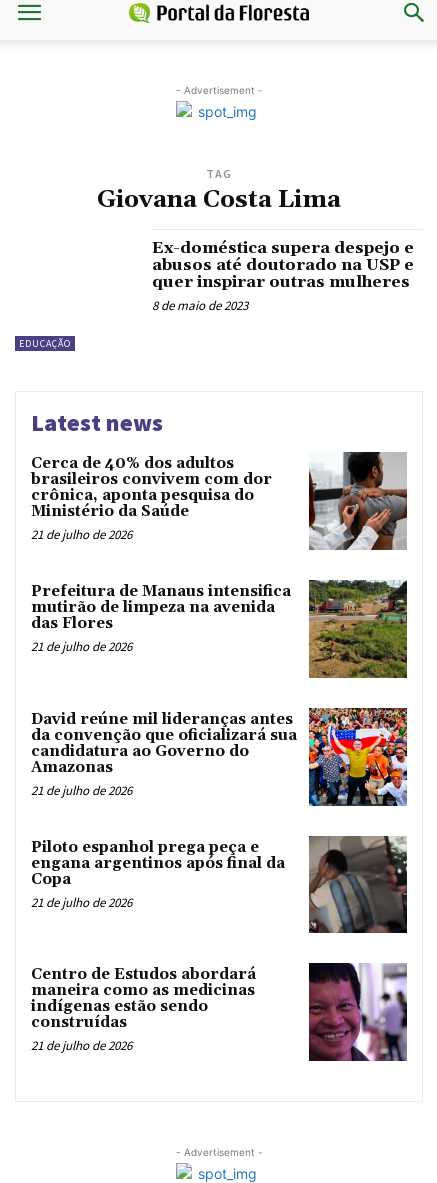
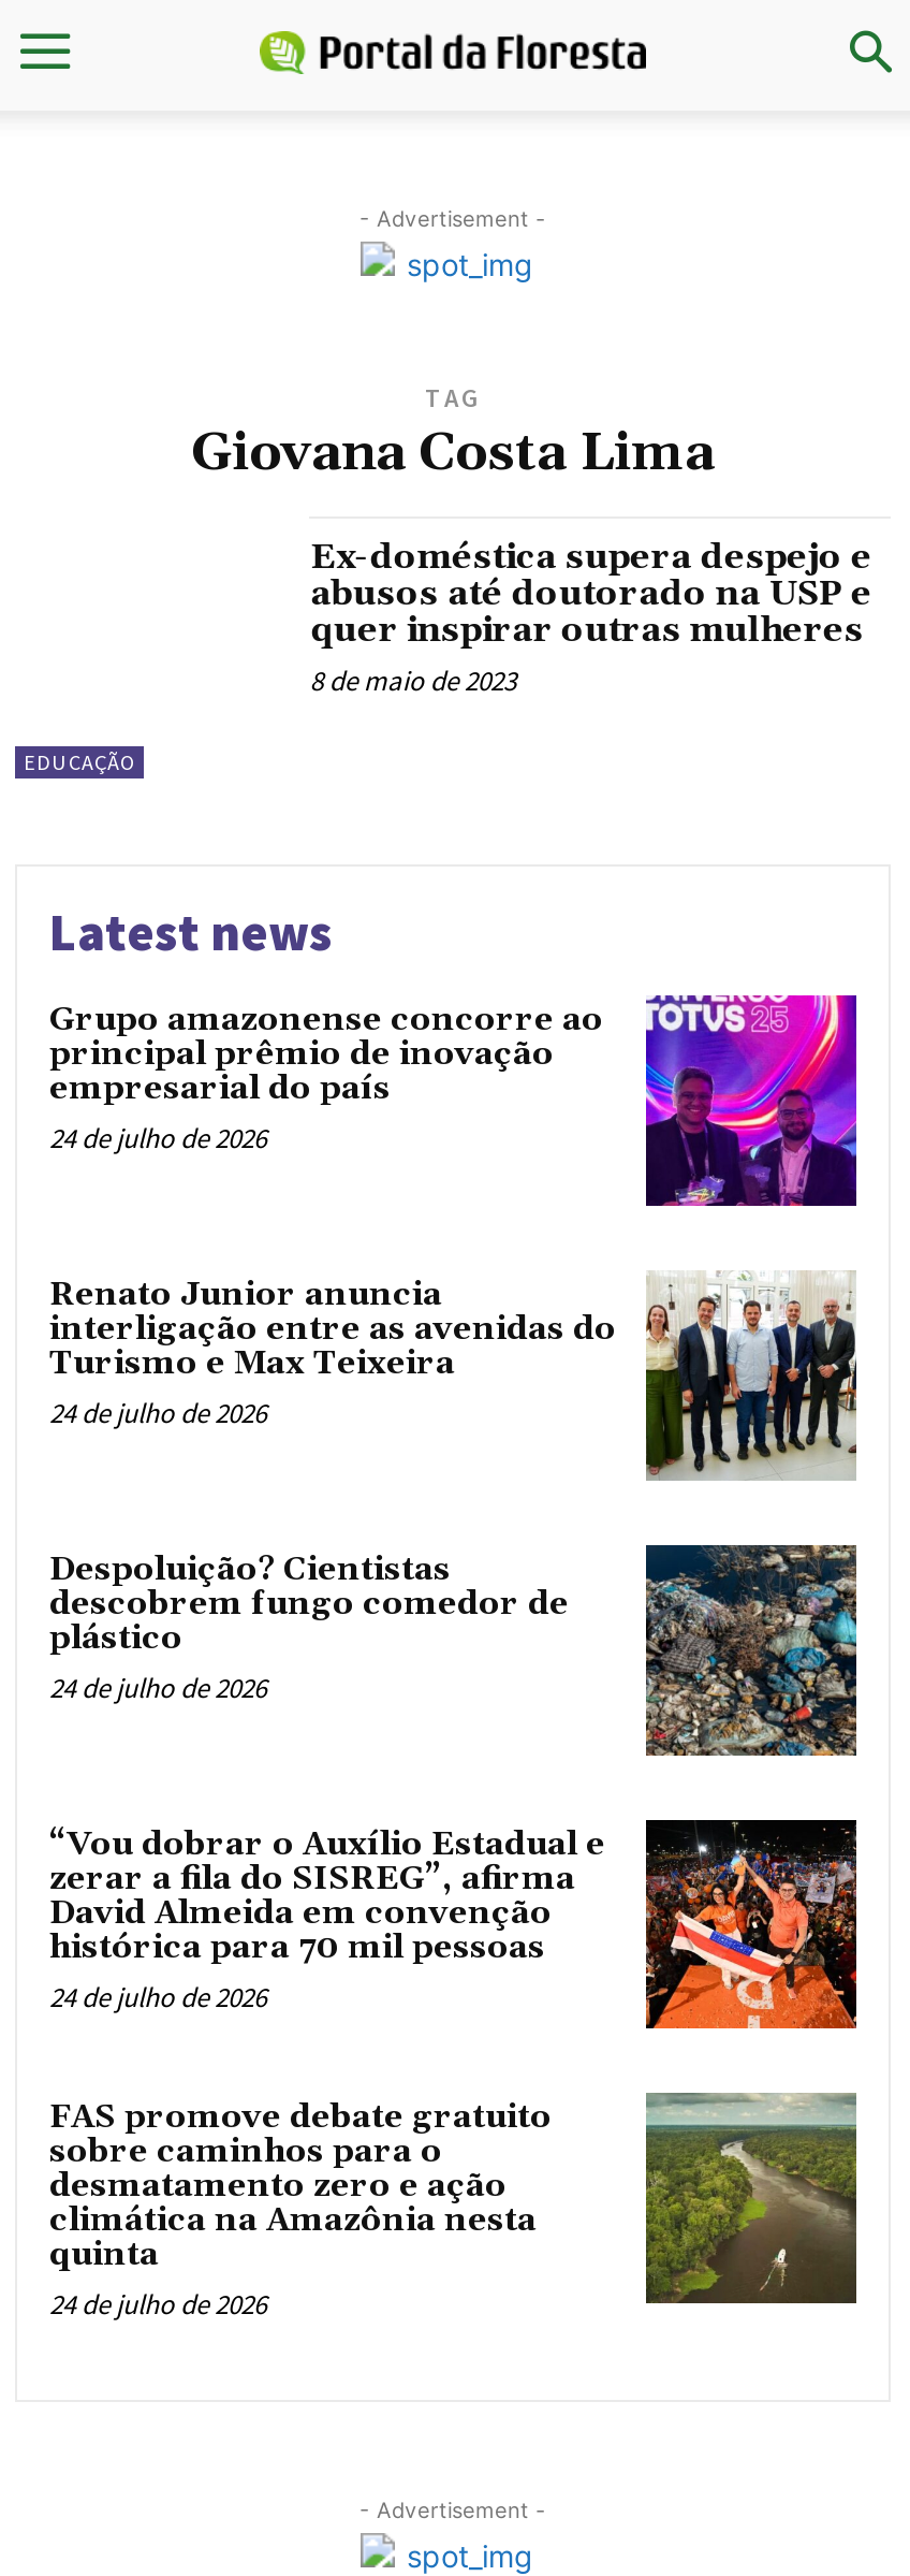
[31,451,408,551] [image] | Cerca de 40% dos adultos | brasileiros convivem com dor | crônica, aponta pesquisa do | Ministério da Saúde | 21 de julho de 2026 -> [49,993,858,1208] [image] | Grupo amazonense concorre ao | principal prêmio de inovação | empresarial do país | 24 de julho de 2026
[31,579,408,679] [image] | Prefeitura de Manaus intensifica | mutirão de limpeza na avenida | das Flores | 21 de julho de 2026 -> [49,1272,856,1481] [image] | Renato Junior anuncia | interligação entre as avenidas do | Turismo e Max Teixeira | 24 de julho de 2026
[31,707,408,807] [image] | David reúne mil lideranças antes | da convenção que oficializará sua | candidatura ao Governo do | Amazonas | 21 de julho de 2026 -> [49,1543,858,1758] [image] | Despoluição? Cientistas | descobrem fungo comedor de | plástico | 24 de julho de 2026
[31,835,408,934] [image] | Piloto espanhol prega peça e | engana argentinos após final da | Copa | 21 de julho de 2026 -> [49,1818,858,2031] [image] | “Vou dobrar o Auxílio Estadual e | zerar a fila do SISREG”, afirma | David Almeida em convenção | histórica para 70 mil pessoas | 24 de julho de 2026
[31,965,256,1054] Centro de Estudos abordará | maneira como as medicinas | indígenas estão sendo | construídas | 21 de julho de 2026 -> [49,2098,552,2323] FAS promove debate gratuito | sobre caminhos para o | desmatamento zero e ação | climática na Amazônia nesta | quinta | 24 de julho de 2026
[308,963,408,1062] [image] -> [644,2093,858,2305] [image]

